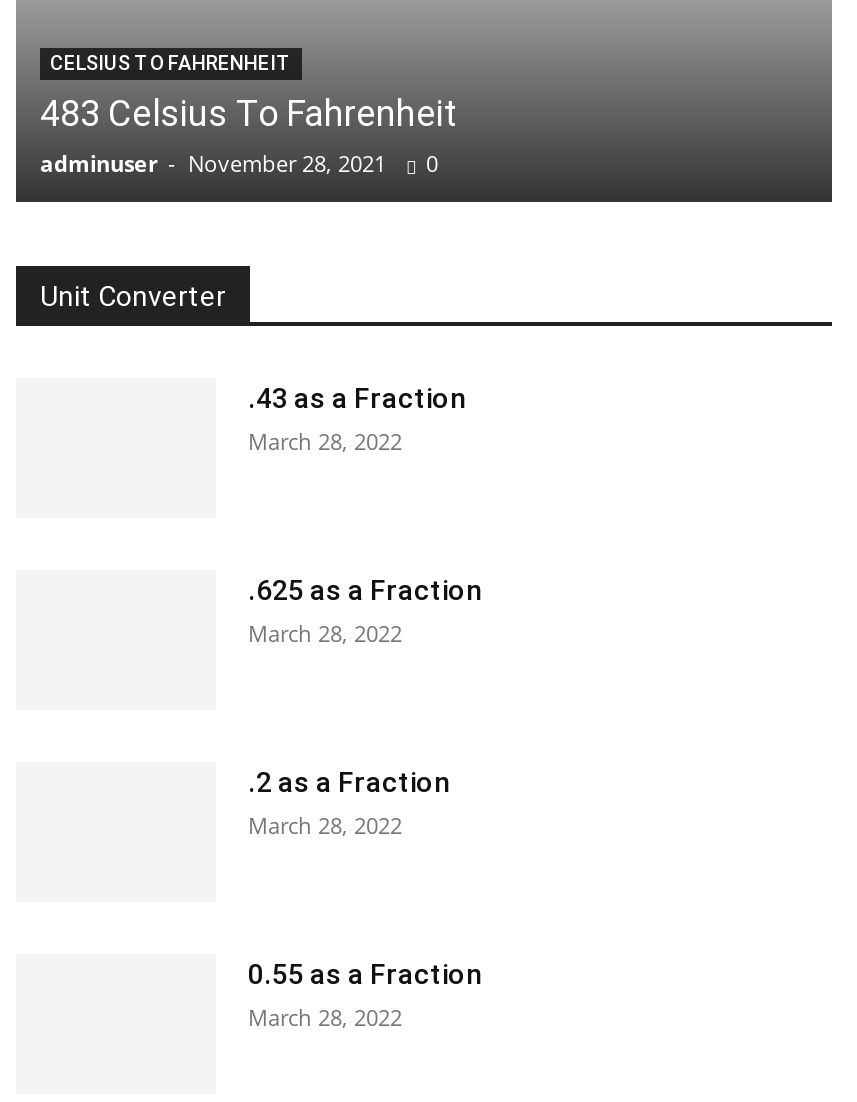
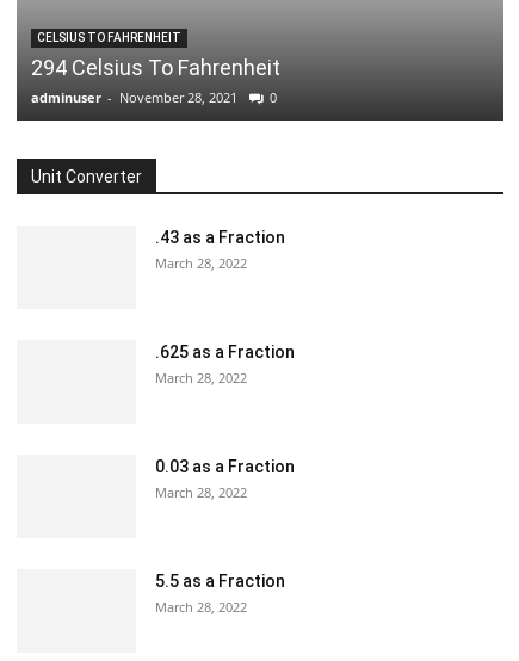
[40,92,458,134] 483 Celsius To Fahrenheit -> [31,55,280,80] 294 Celsius To Fahrenheit
[248,766,450,798] .2 as a Fraction -> [155,457,295,476] 0.03 as a Fraction
[248,958,482,990] 0.55 as a Fraction -> [155,571,285,590] 5.5 as a Fraction

